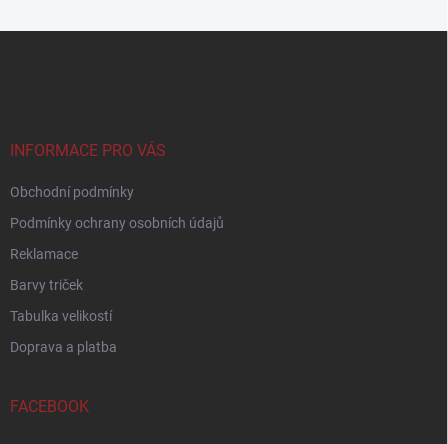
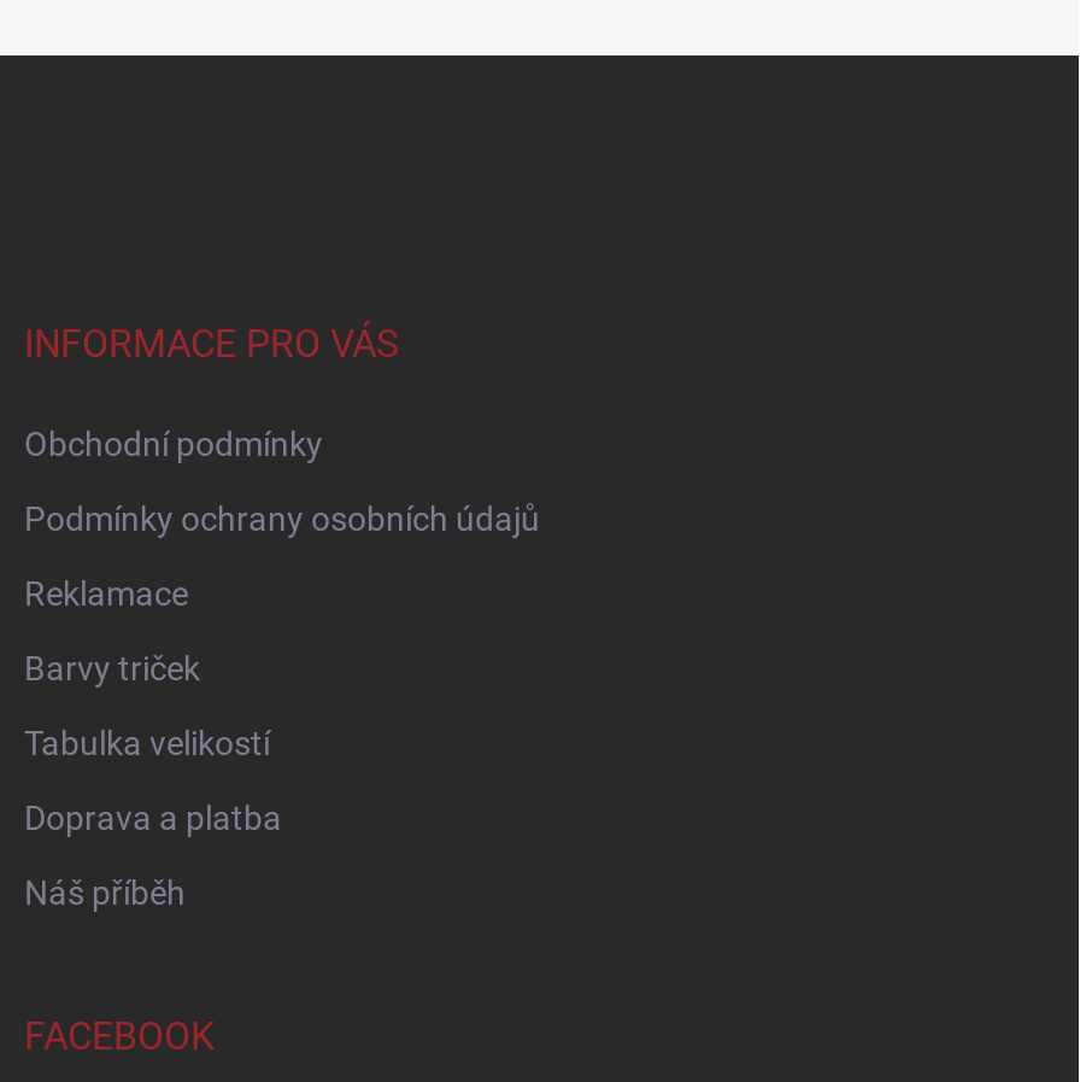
none -> [24,872,186,911] Náš příběh

